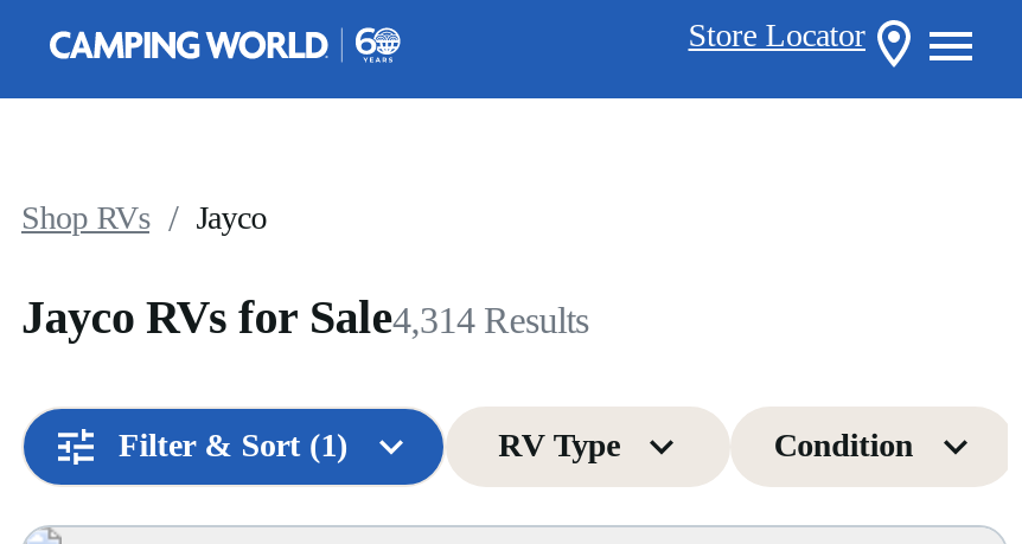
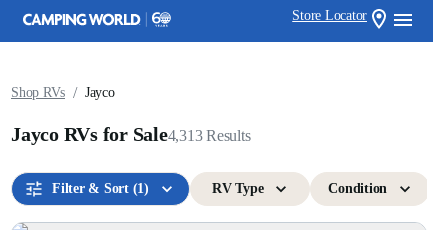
[21,290,589,343] Jayco RVs for Sale4,314 Results -> [11,123,250,145] Jayco RVs for Sale4,313 Results

